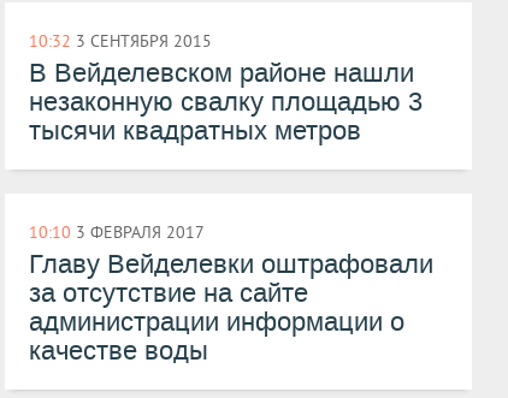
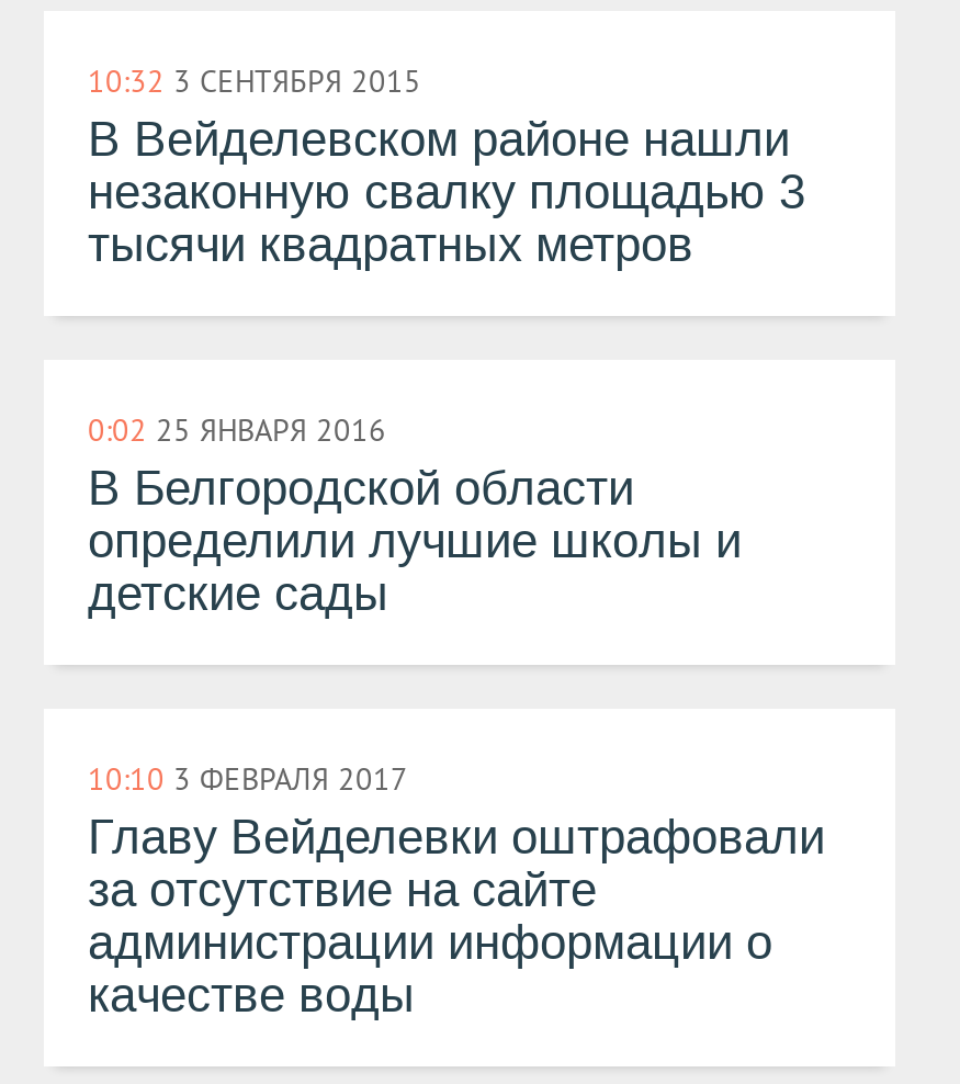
none -> [88,410,742,625] 0:02 25 ЯНВАРЯ 2016 | В Белгородской области | определили лучшие школы и | детские сады

